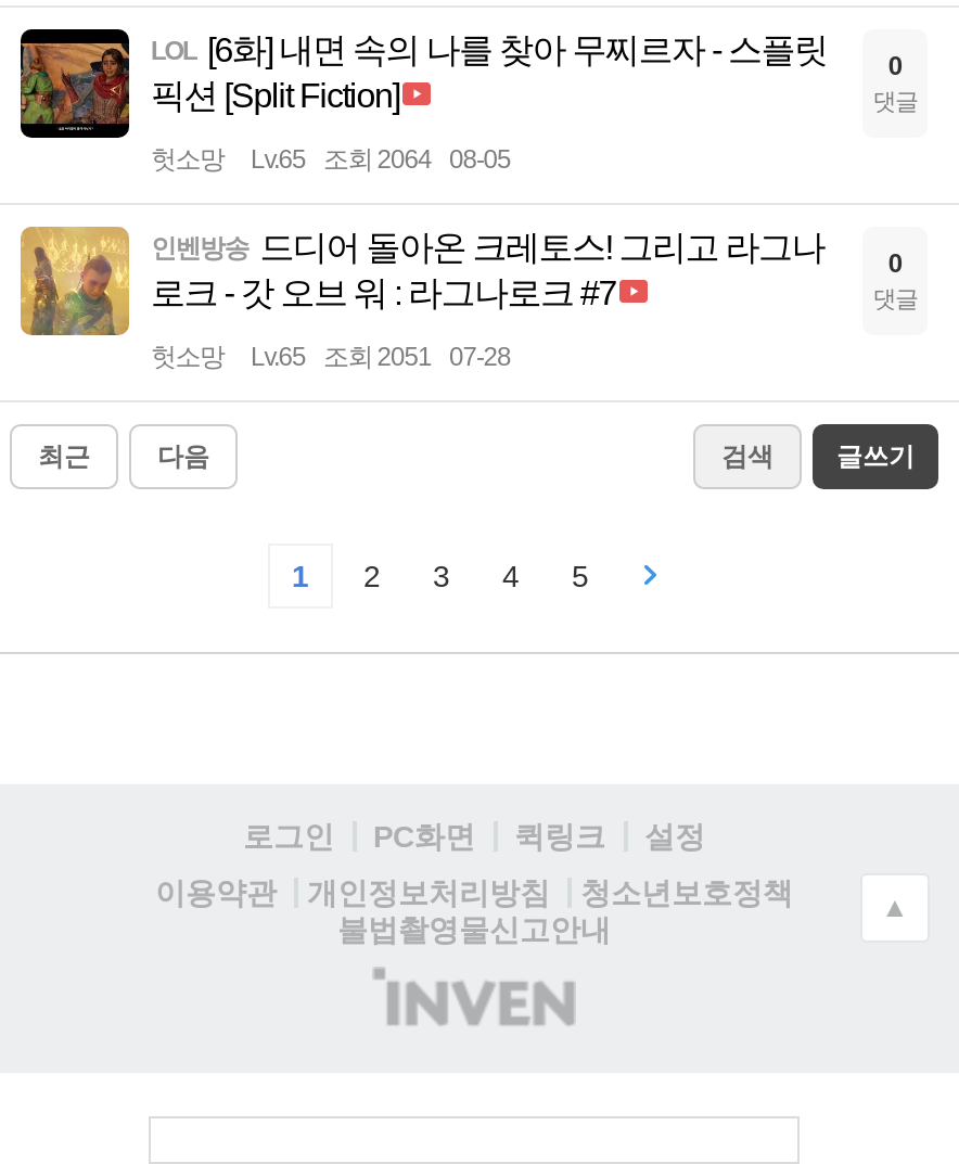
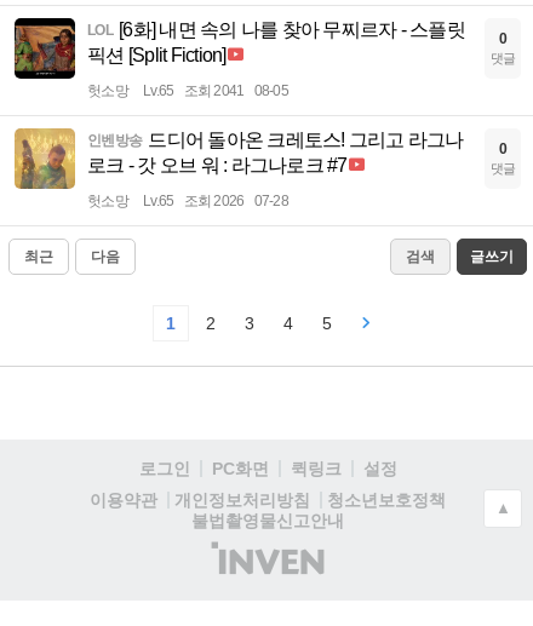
[151,144,511,175] 헛소망 Lv.65 조회 2064 08-05 -> [87,82,288,99] 헛소망 Lv.65 조회 2041 08-05
[151,342,511,372] 헛소망 Lv.65 조회 2051 07-28 -> [87,193,288,209] 헛소망 Lv.65 조회 2026 07-28

